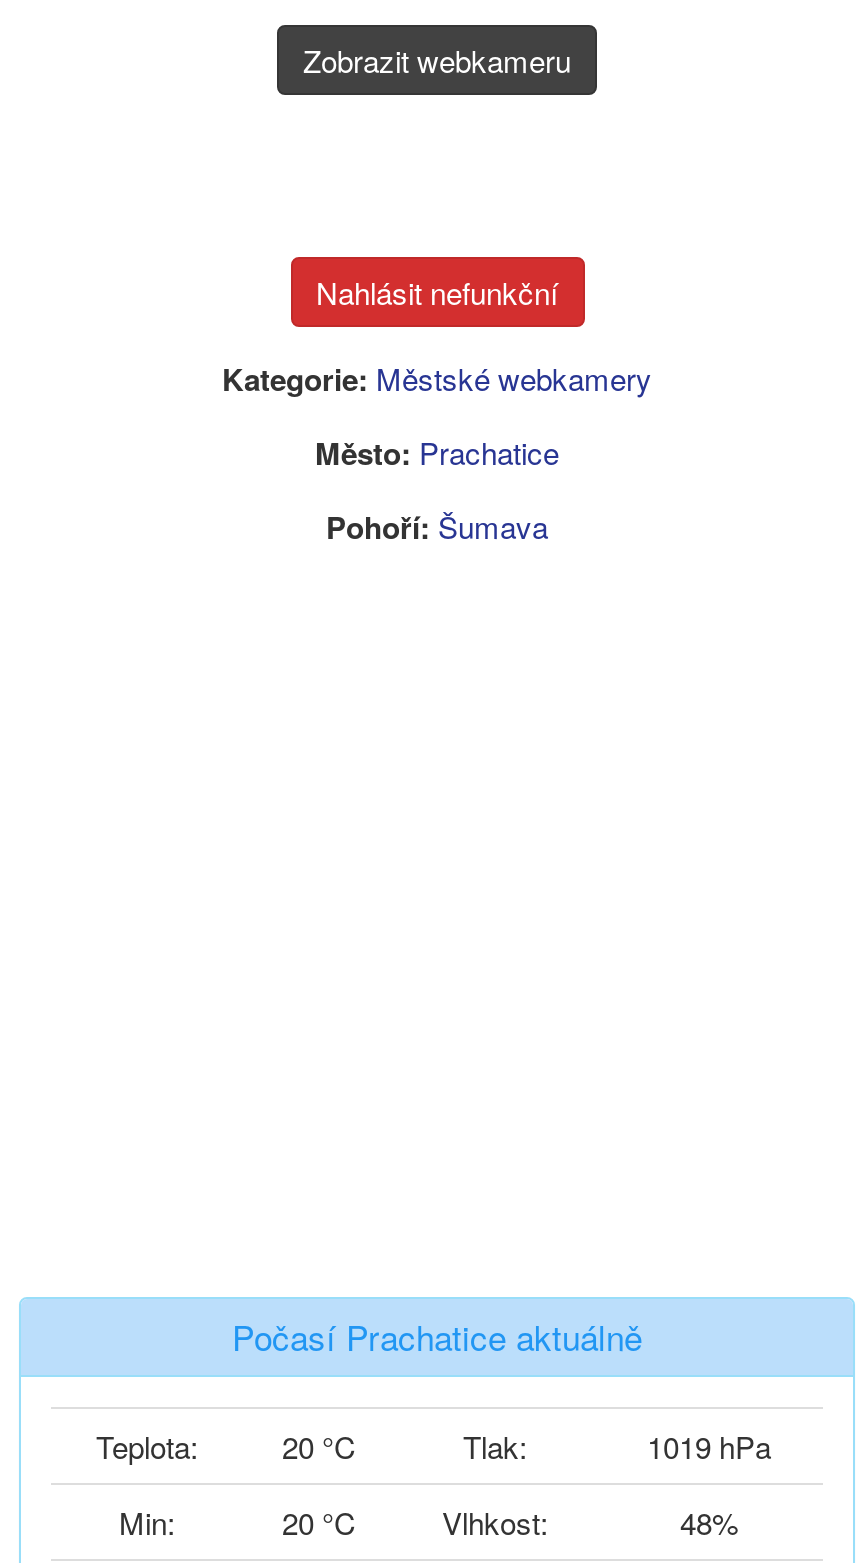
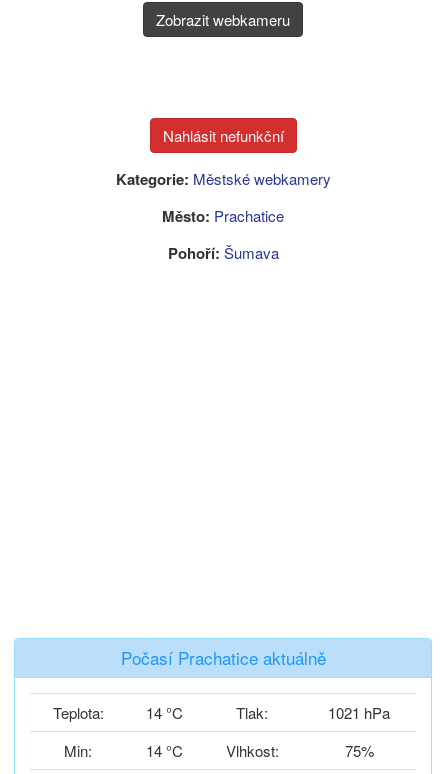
[96,1425,356,1467] Teplota: 20 °C -> [52,702,182,723] Teplota: 14 °C
[647,1425,771,1467] 1019 hPa -> [328,702,390,723] 1021 hPa
[282,1501,356,1543] 20 °C -> [145,740,182,761] 14 °C
[680,1501,738,1543] 48% -> [344,740,373,761] 75%

